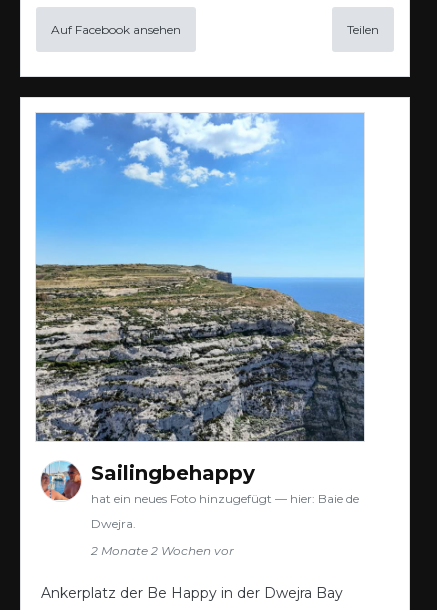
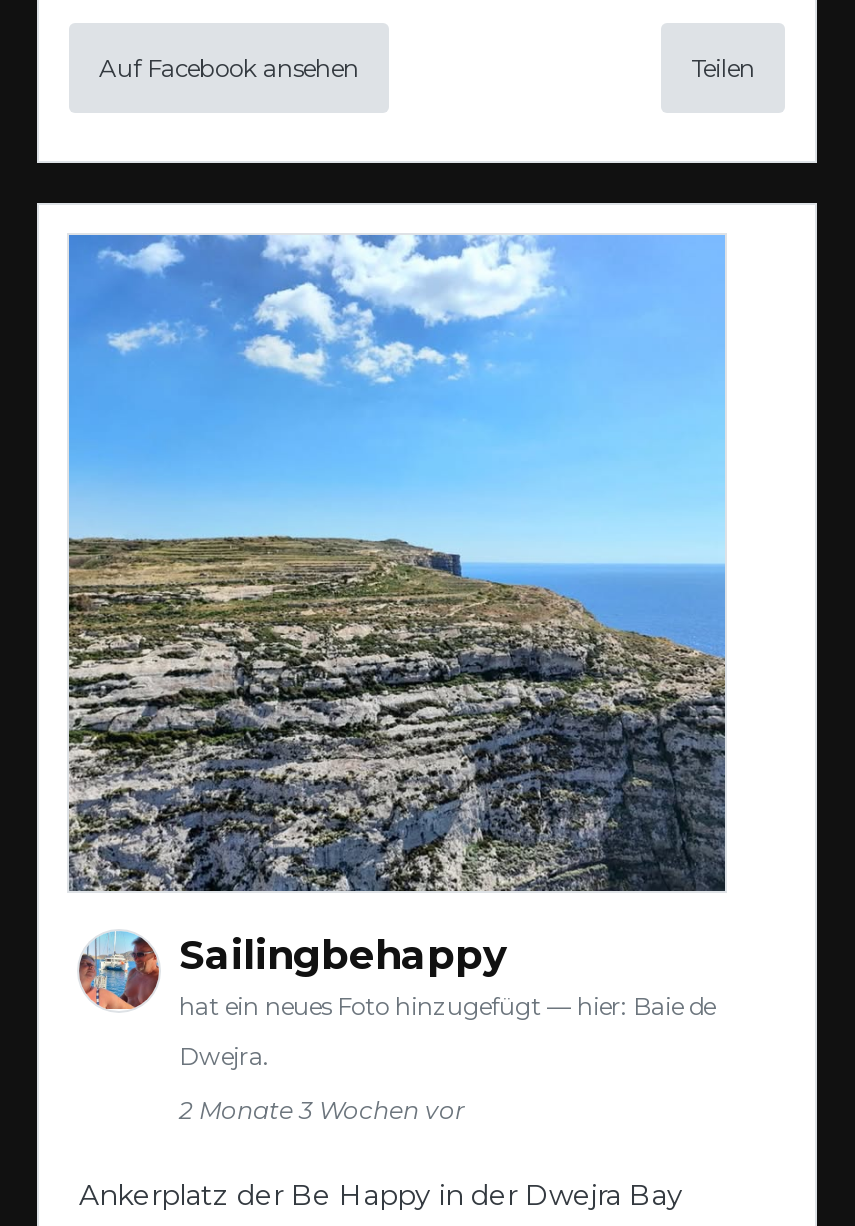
[91,543,234,558] 2 Monate 2 Wochen vor -> [179,1094,465,1124] 2 Monate 3 Wochen vor

